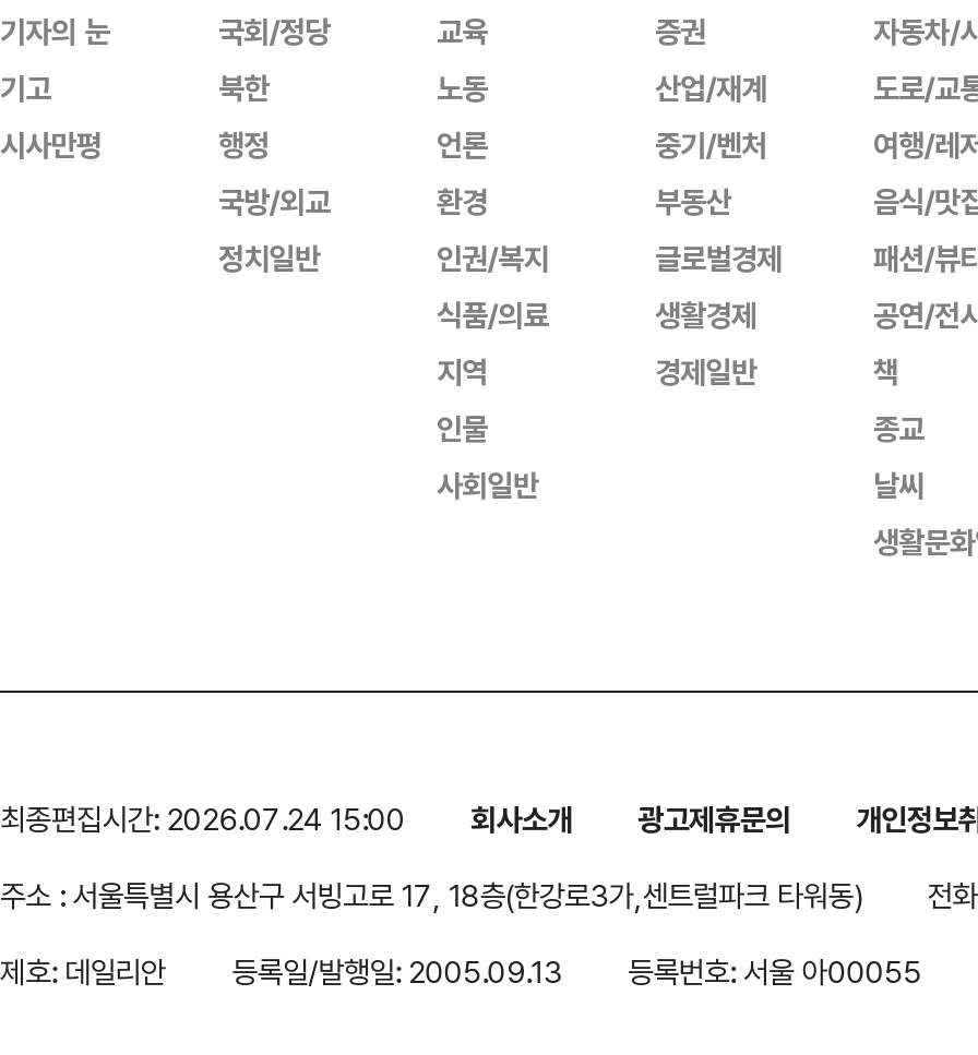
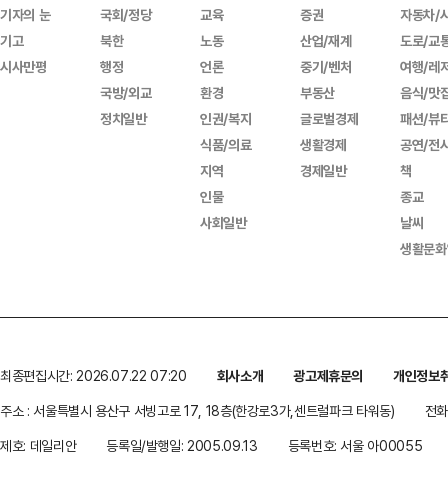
[0,798,405,839] 최종편집시간: 2026.07.24 15:00 -> [0,366,187,385] 최종편집시간: 2026.07.22 07:20

